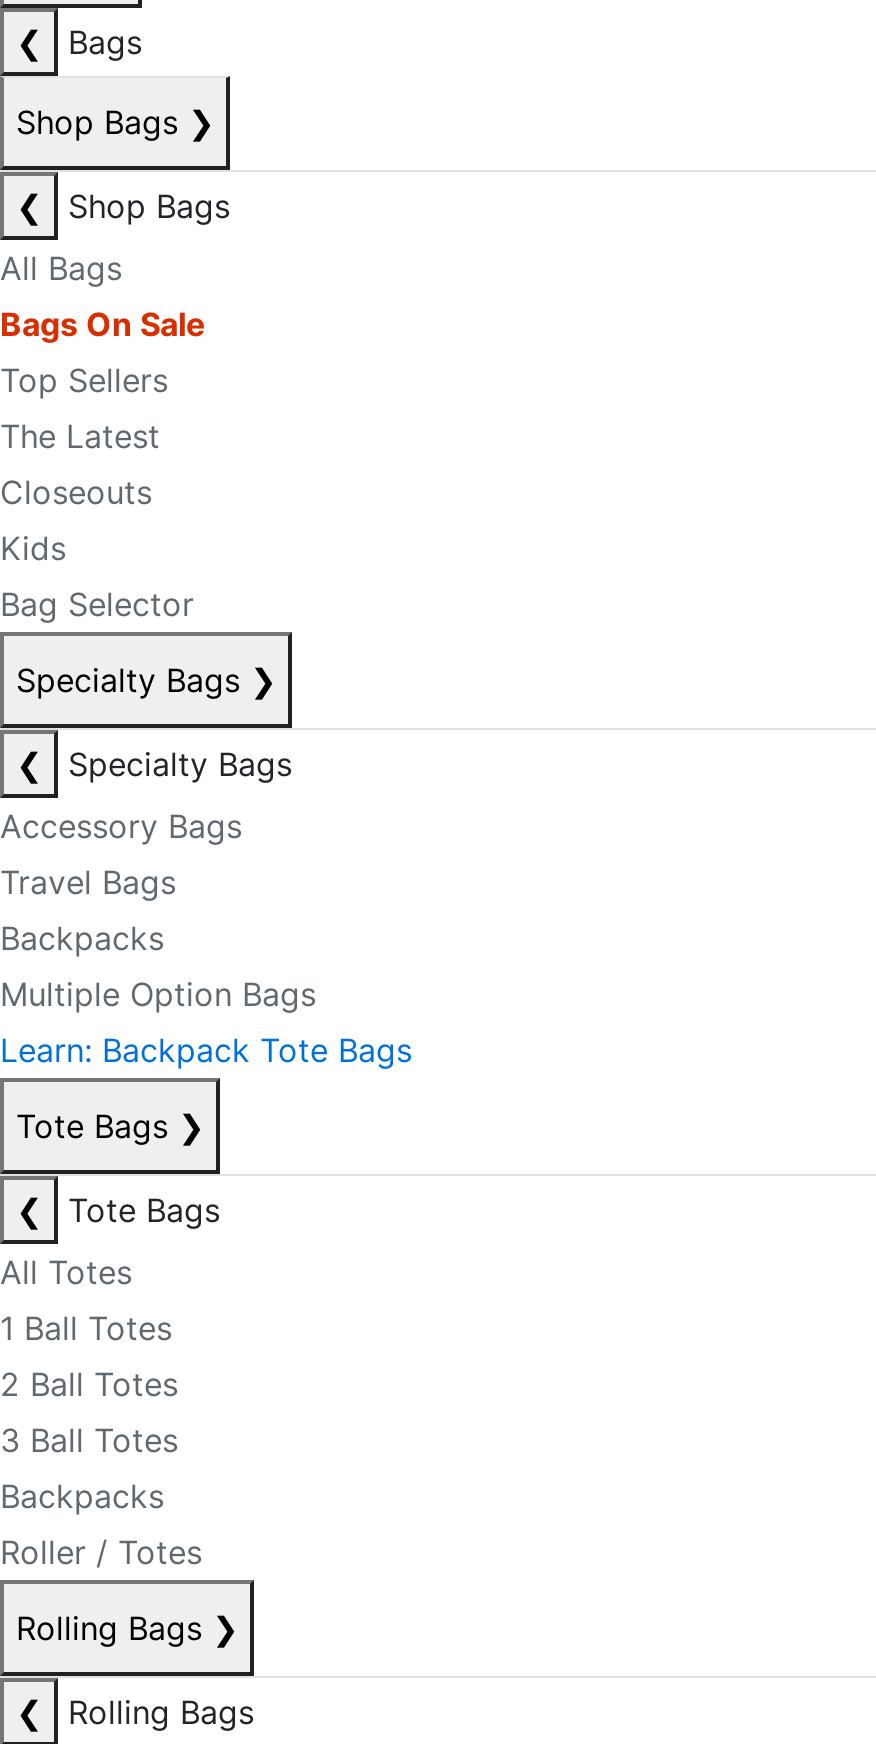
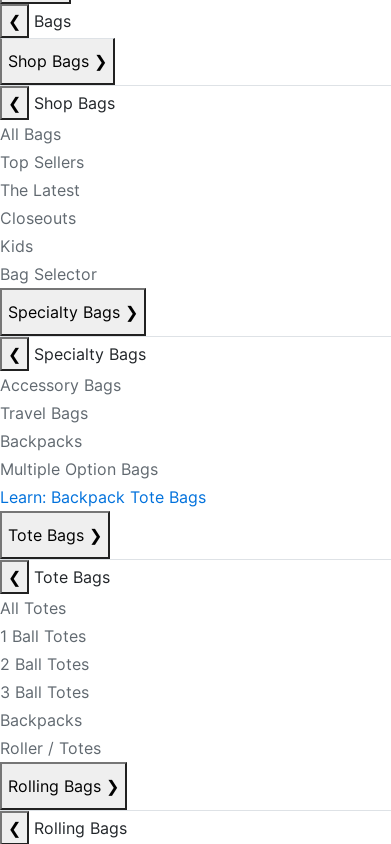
[0,304,206,344] Bags On Sale -> none

